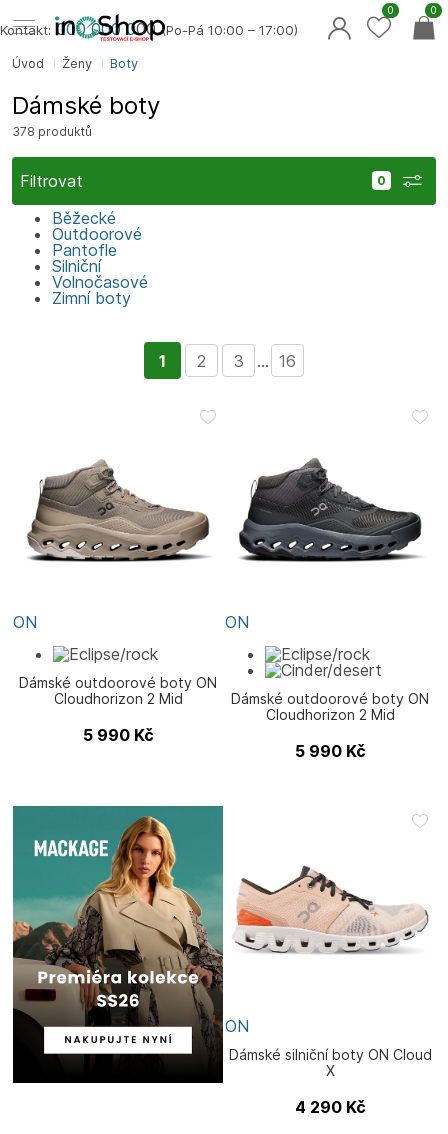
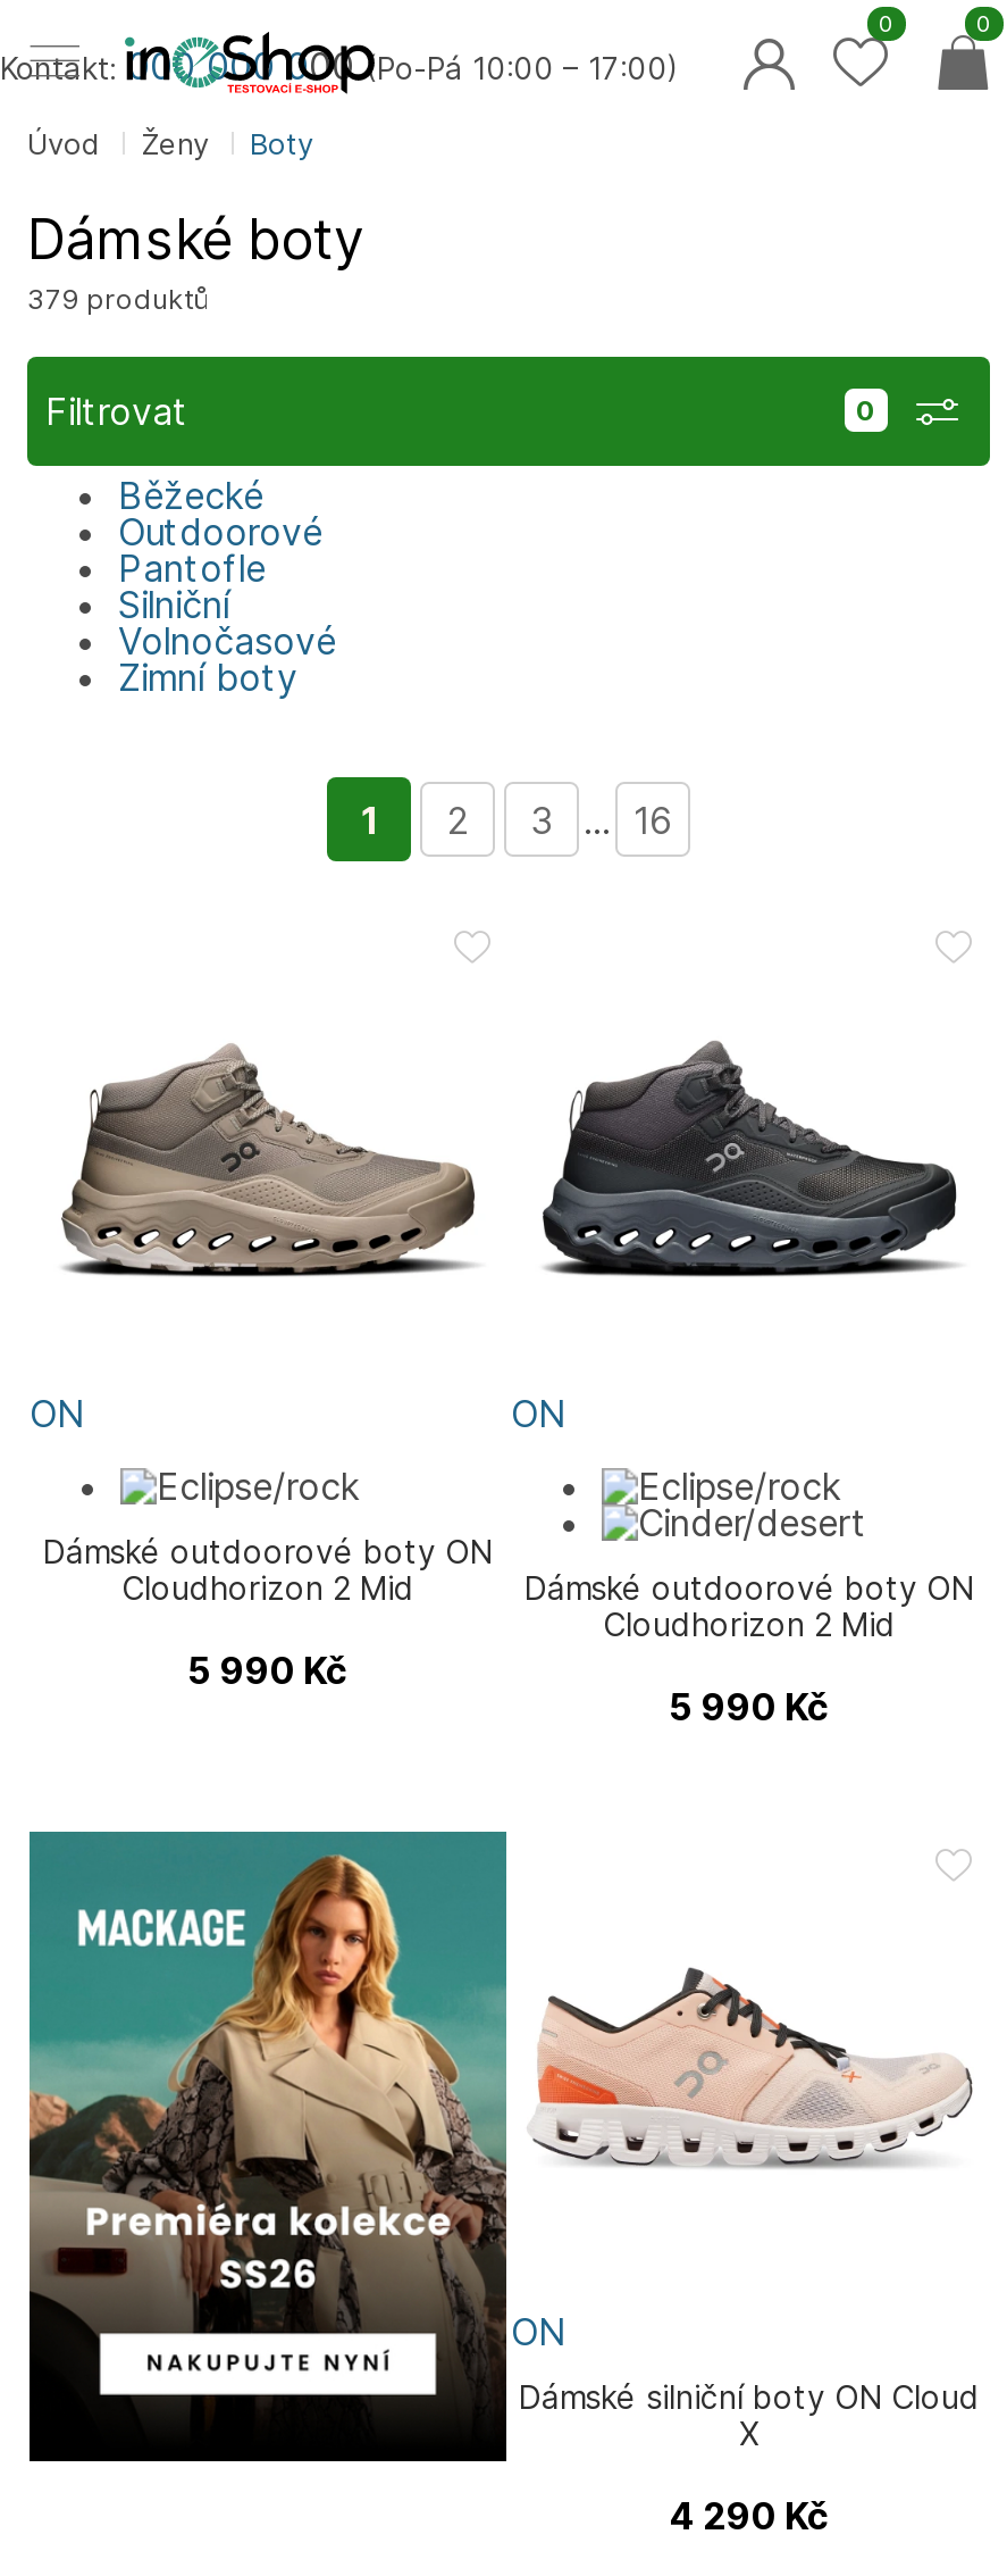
[12,124,92,139] 378 produktů -> [27,282,209,316] 379 produktů

